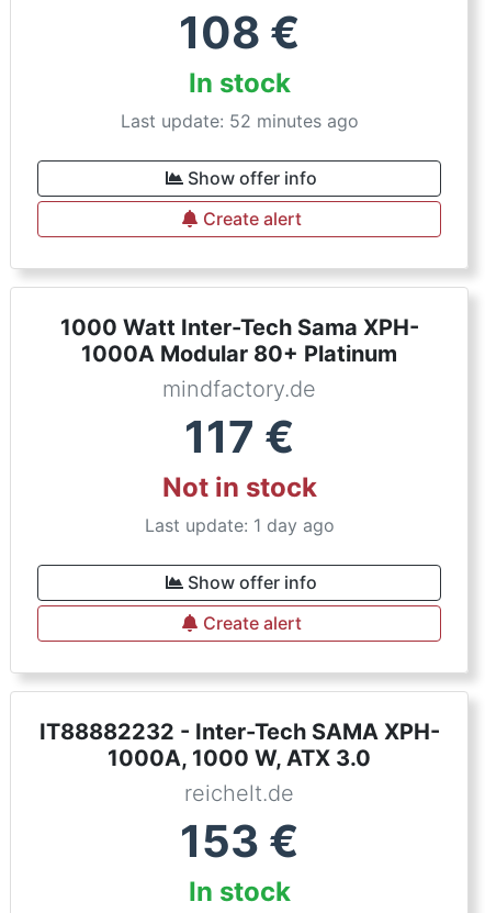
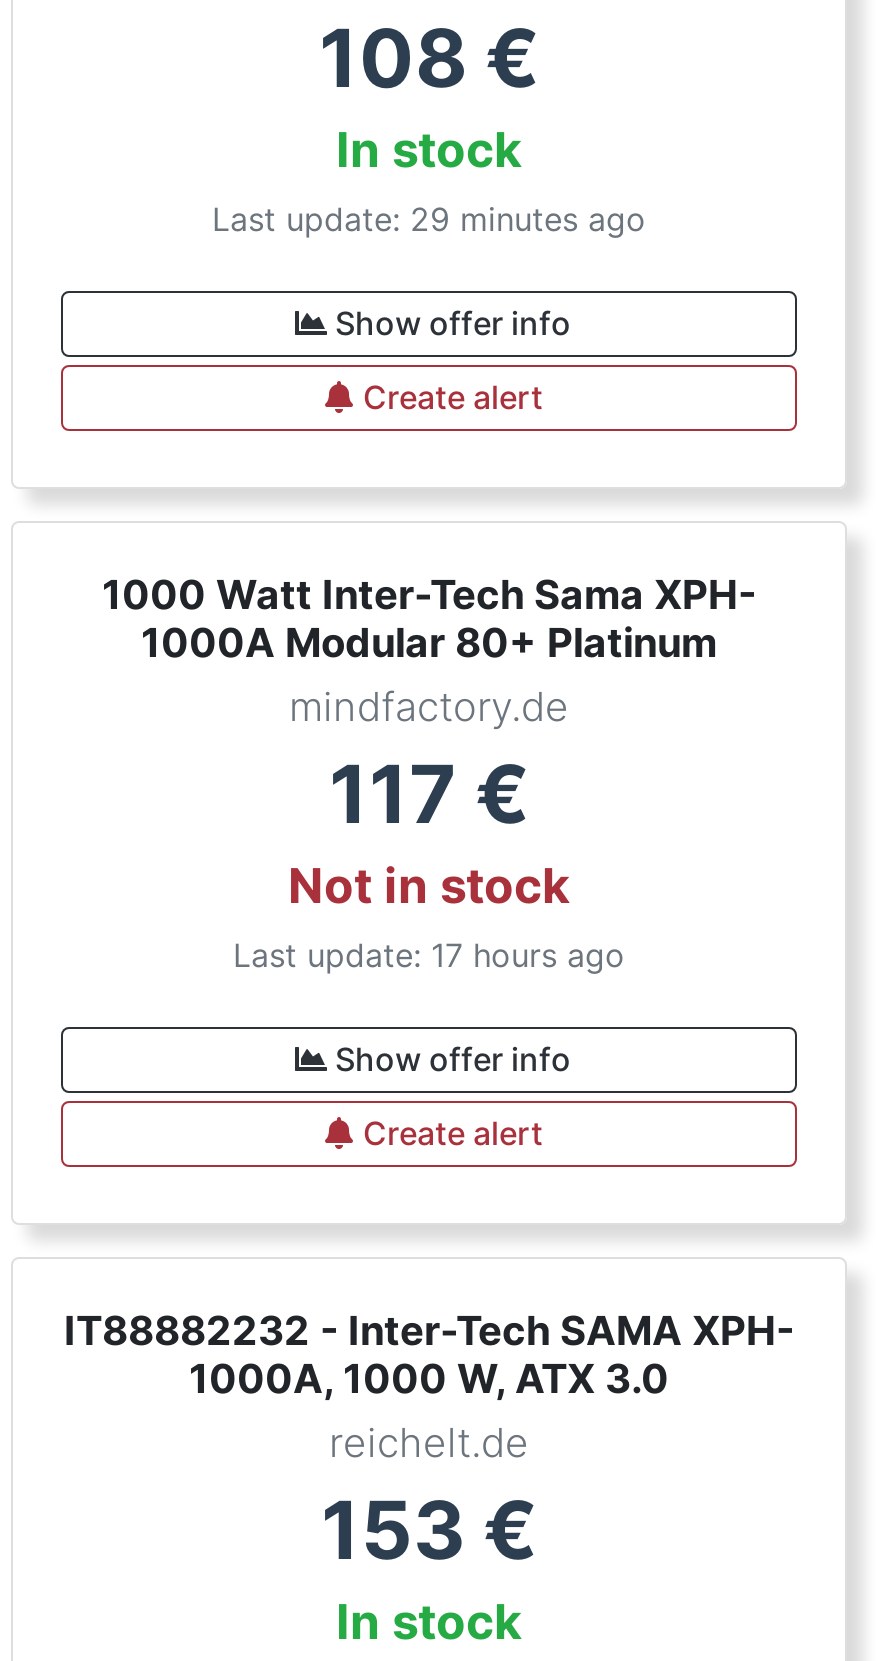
[120,110,358,132] Last update: 52 minutes ago -> [212,199,646,239] Last update: 29 minutes ago
[144,514,334,536] Last update: 1 day ago -> [233,935,625,975] Last update: 17 hours ago

